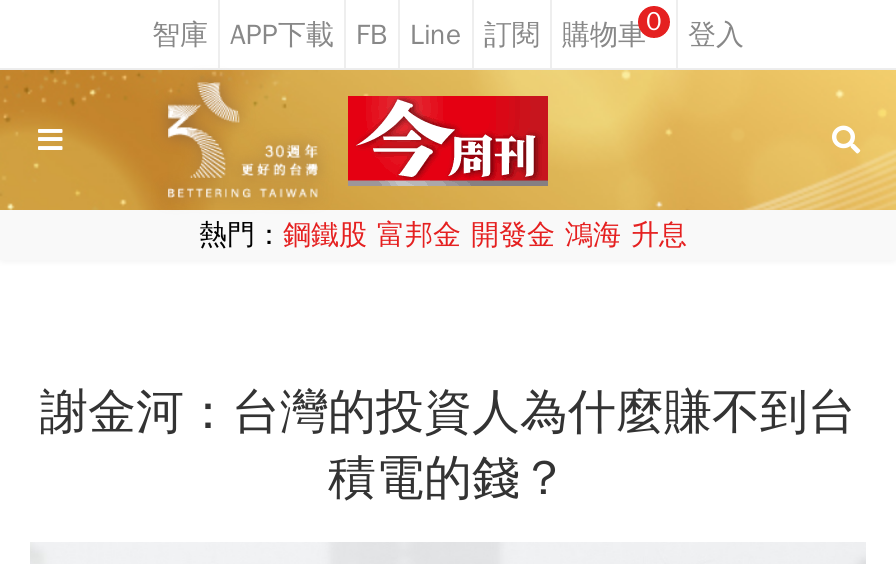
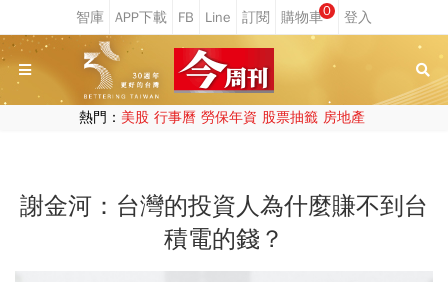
[199,218,687,252] 熱門：鋼鐵股 富邦金 開發金 鴻海 升息 -> [78,109,364,126] 熱門：美股 行事曆 勞保年資 股票抽籤 房地產

